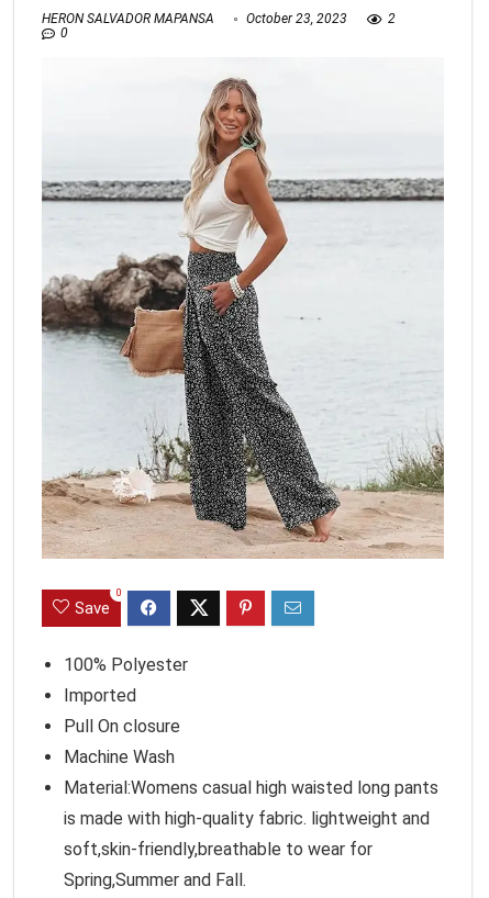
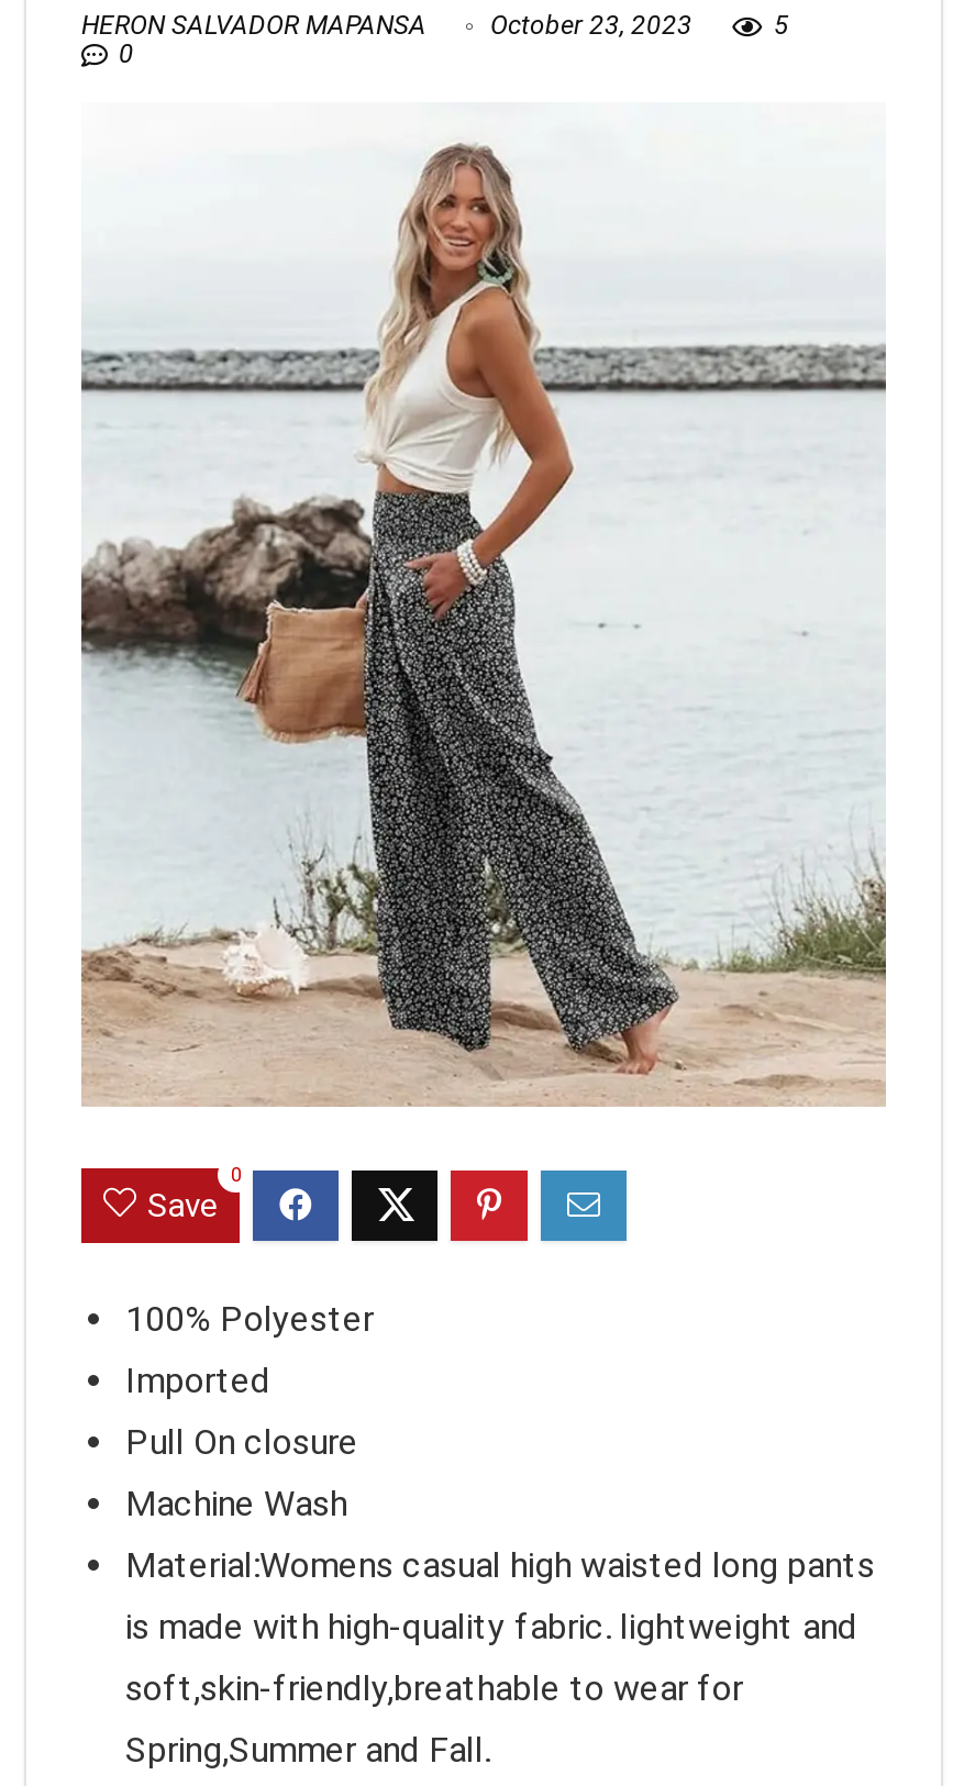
[388,11,396,26] 2 -> [774,10,789,41] 5

